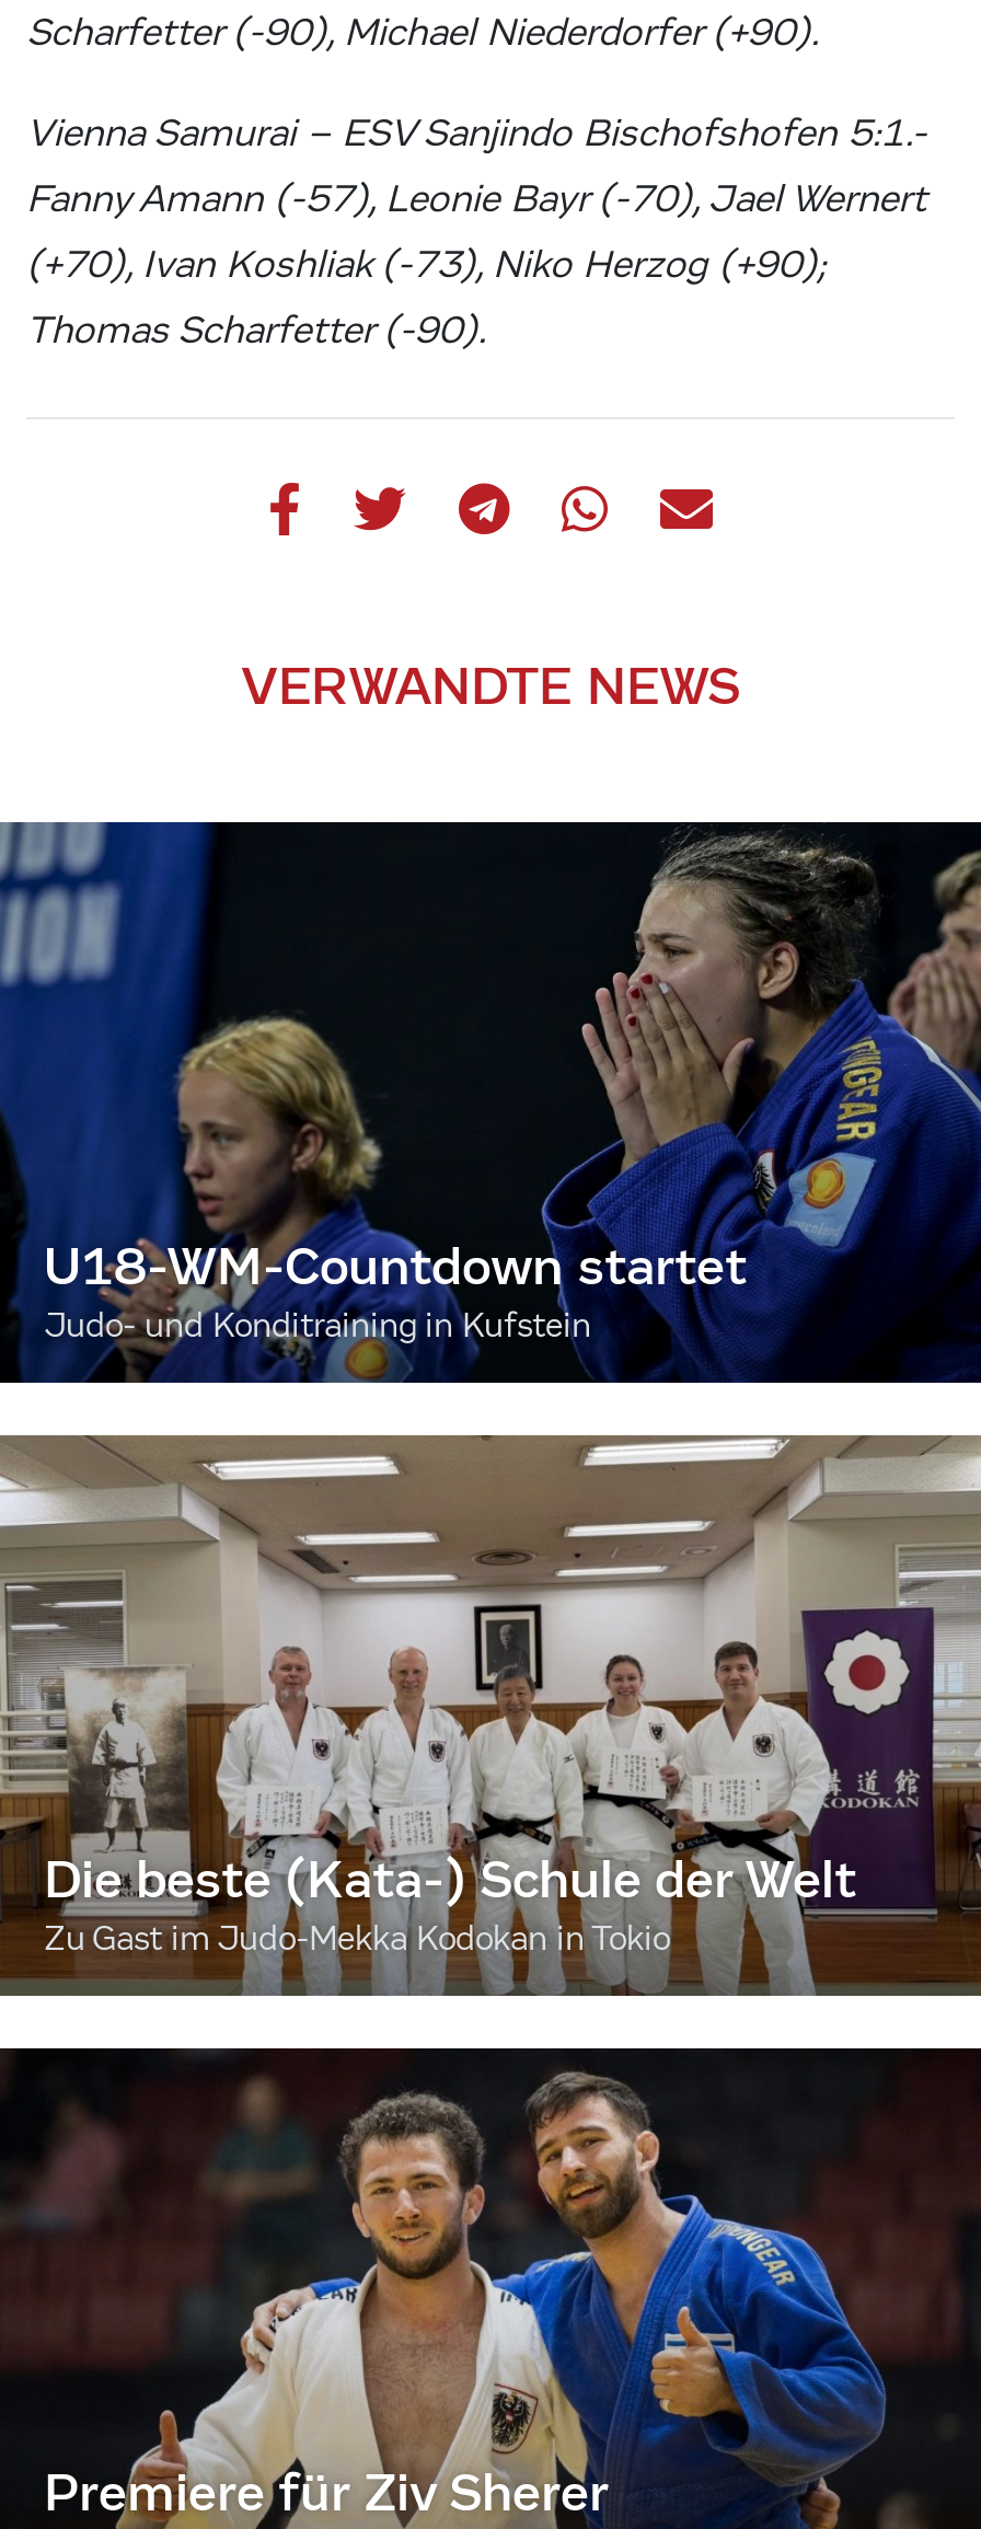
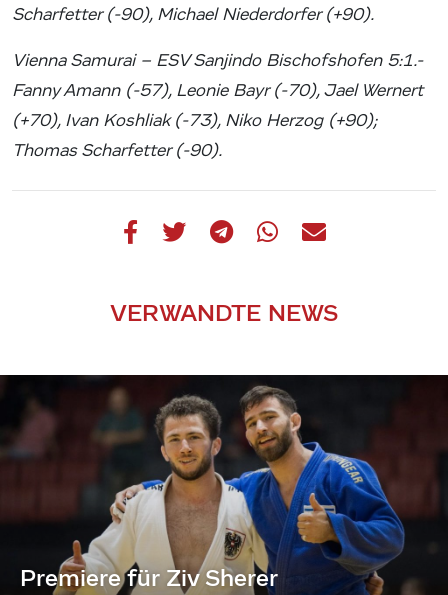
[7,819,974,1386] [image] | U18-WM-Countdown startet | Judo- und Konditraining in Kufstein -> none
[7,1432,974,1999] [image] | Die beste (Kata-) Schule der Welt | Zu Gast im Judo-Mekka Kodokan in Tokio -> none

